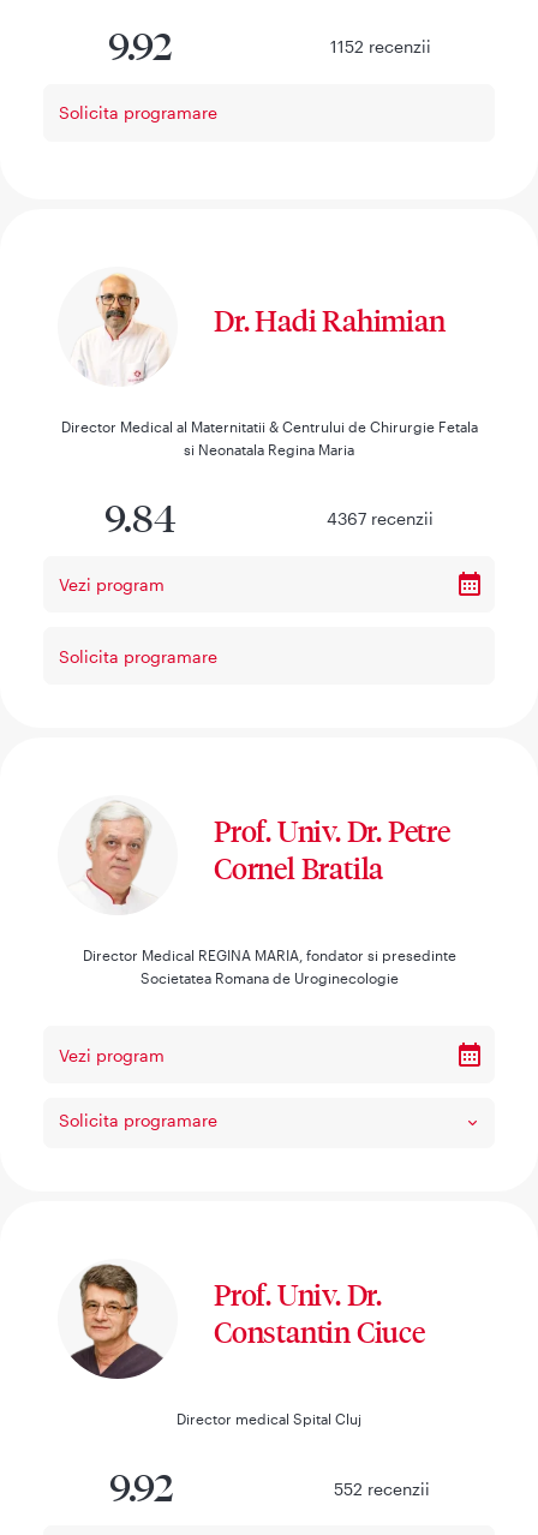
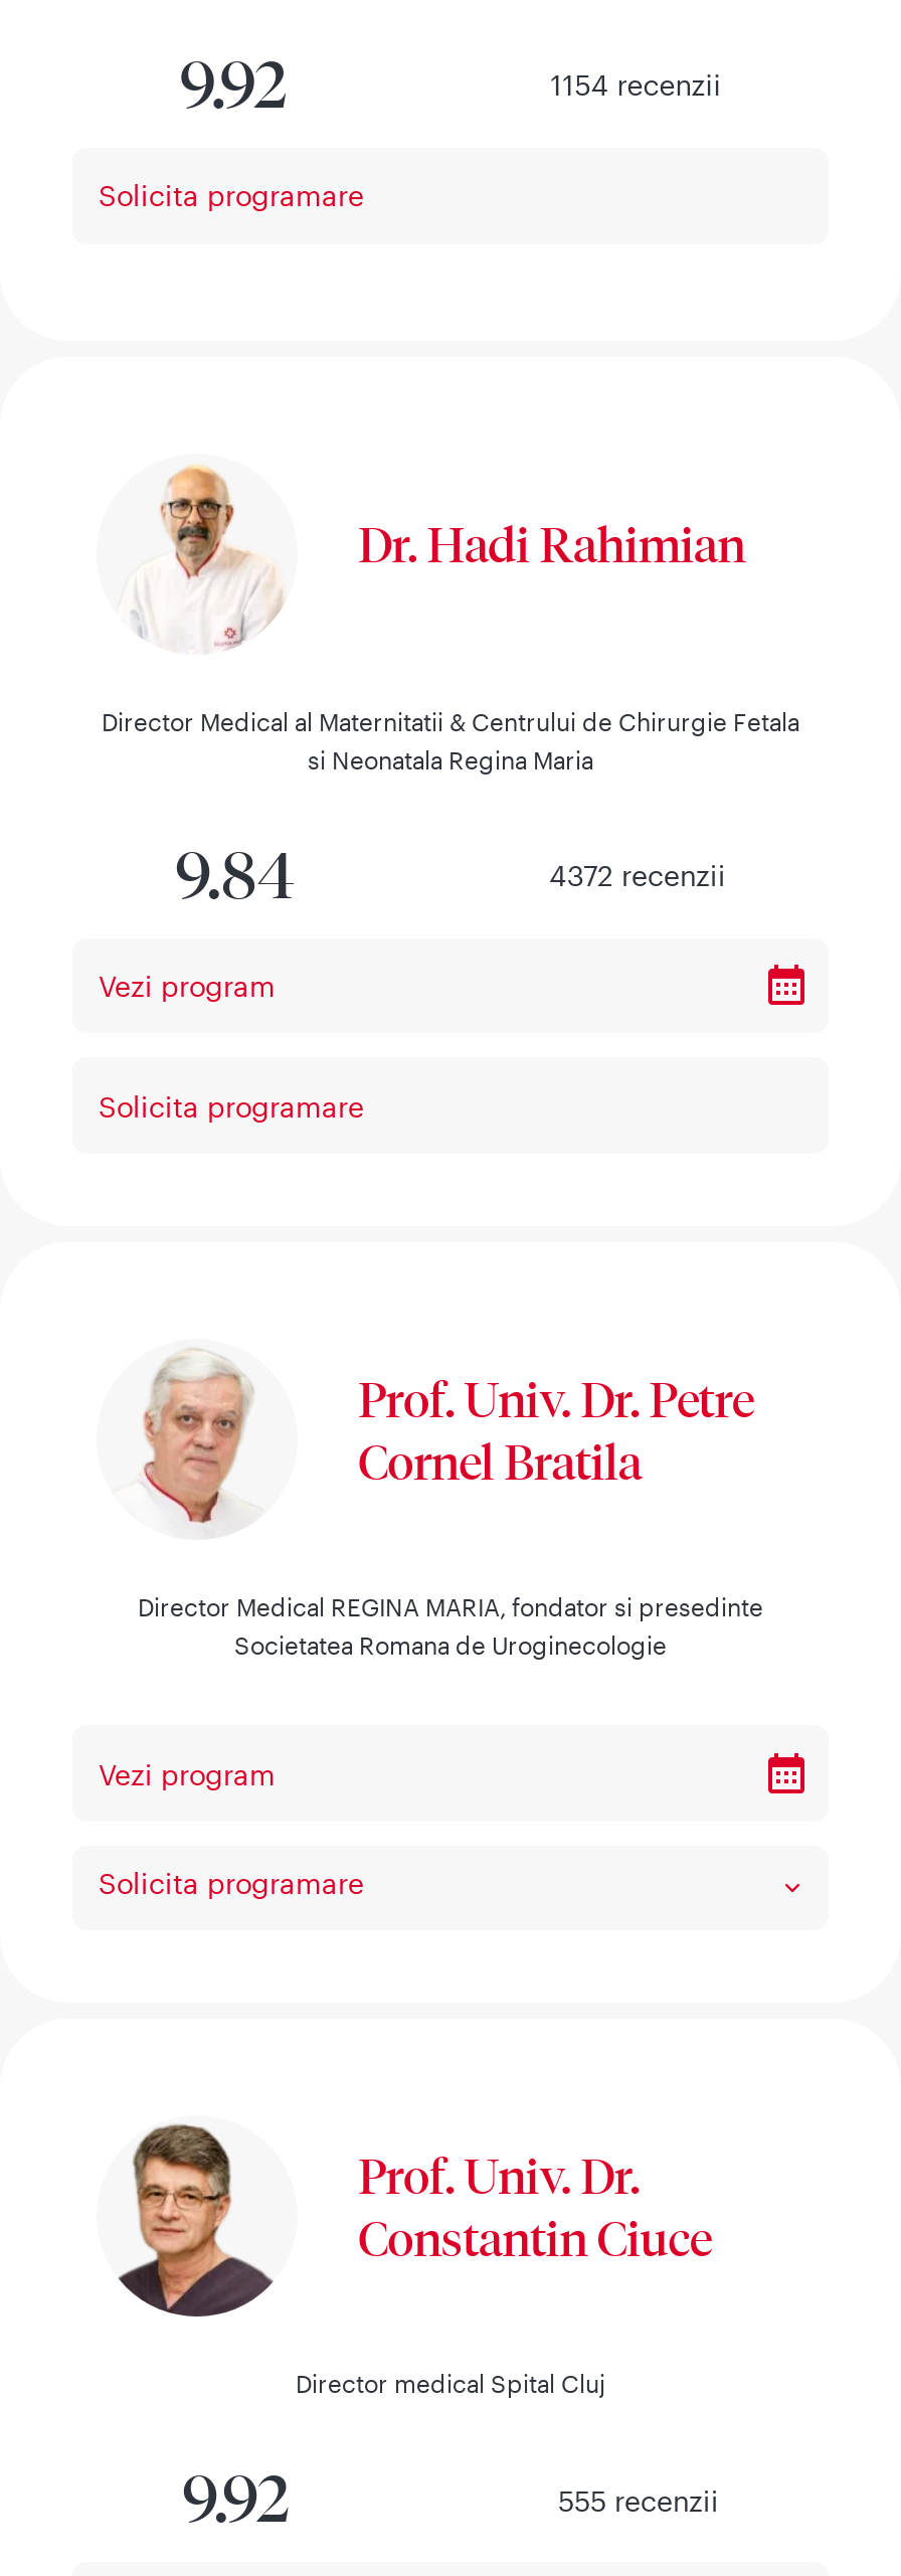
[330,36,431,57] 1152 recenzii -> [551,68,722,102] 1154 recenzii
[327,508,434,529] 4367 recenzii -> [549,858,726,892] 4372 recenzii
[333,1478,429,1498] 552 recenzii -> [558,2483,719,2517] 555 recenzii

